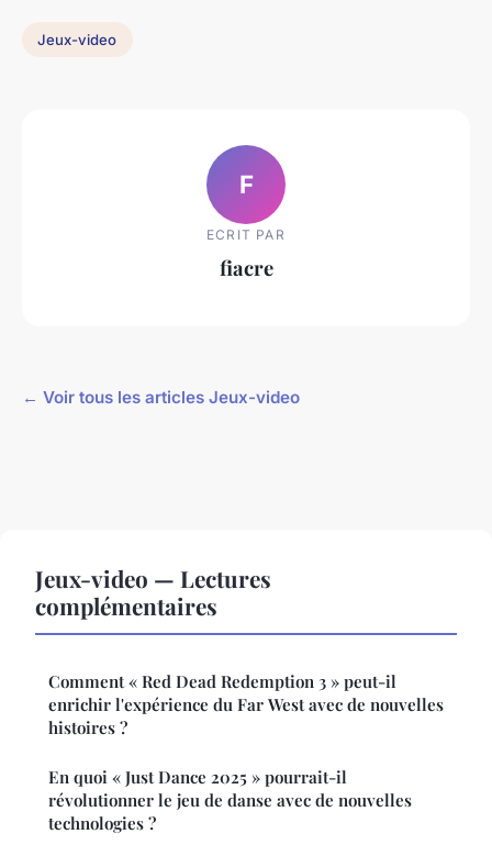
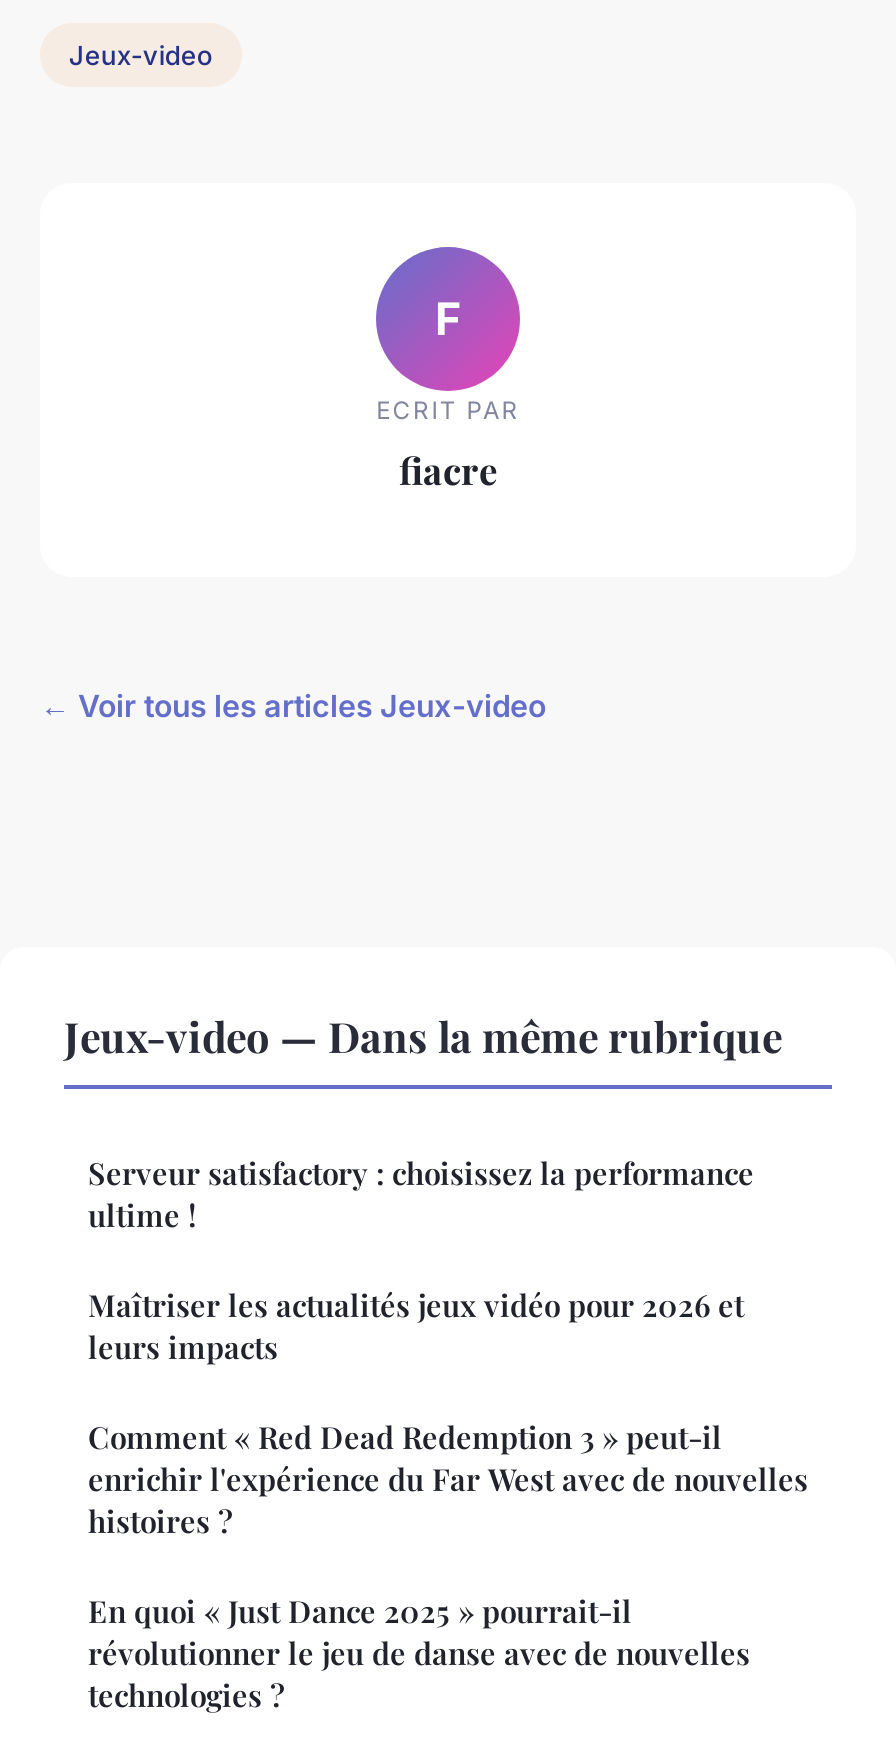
[35,563,271,621] Jeux-video — Lectures | complémentaires -> [64,1007,782,1367] Jeux-video — Dans la même rubrique | Serveur satisfactory : choisissez la performance | ultime ! | Maîtriser les actualités jeux vidéo pour 2026 et | leurs impacts

